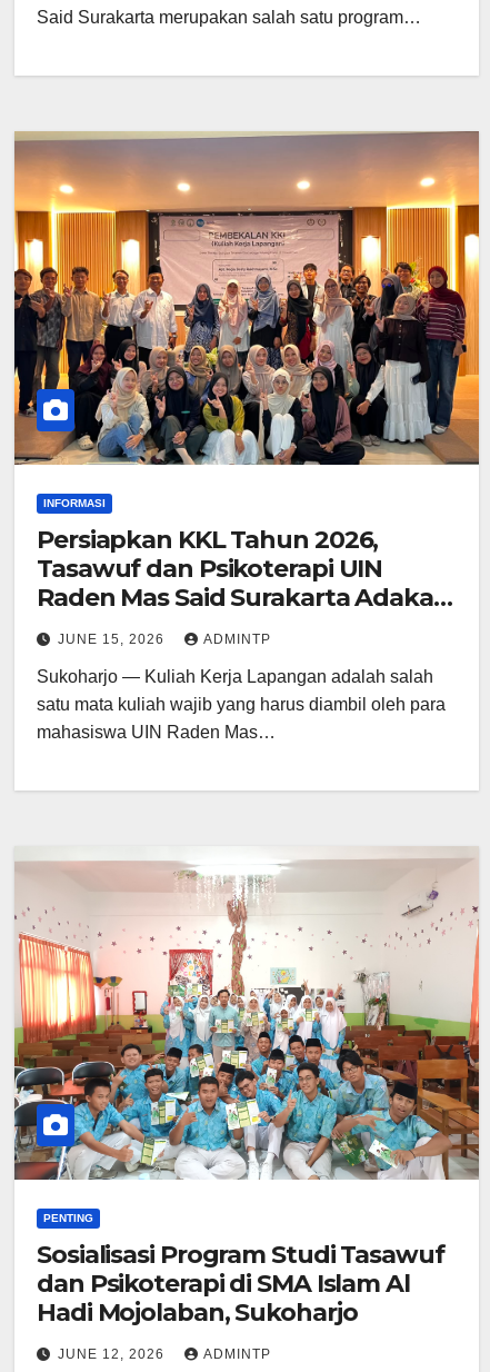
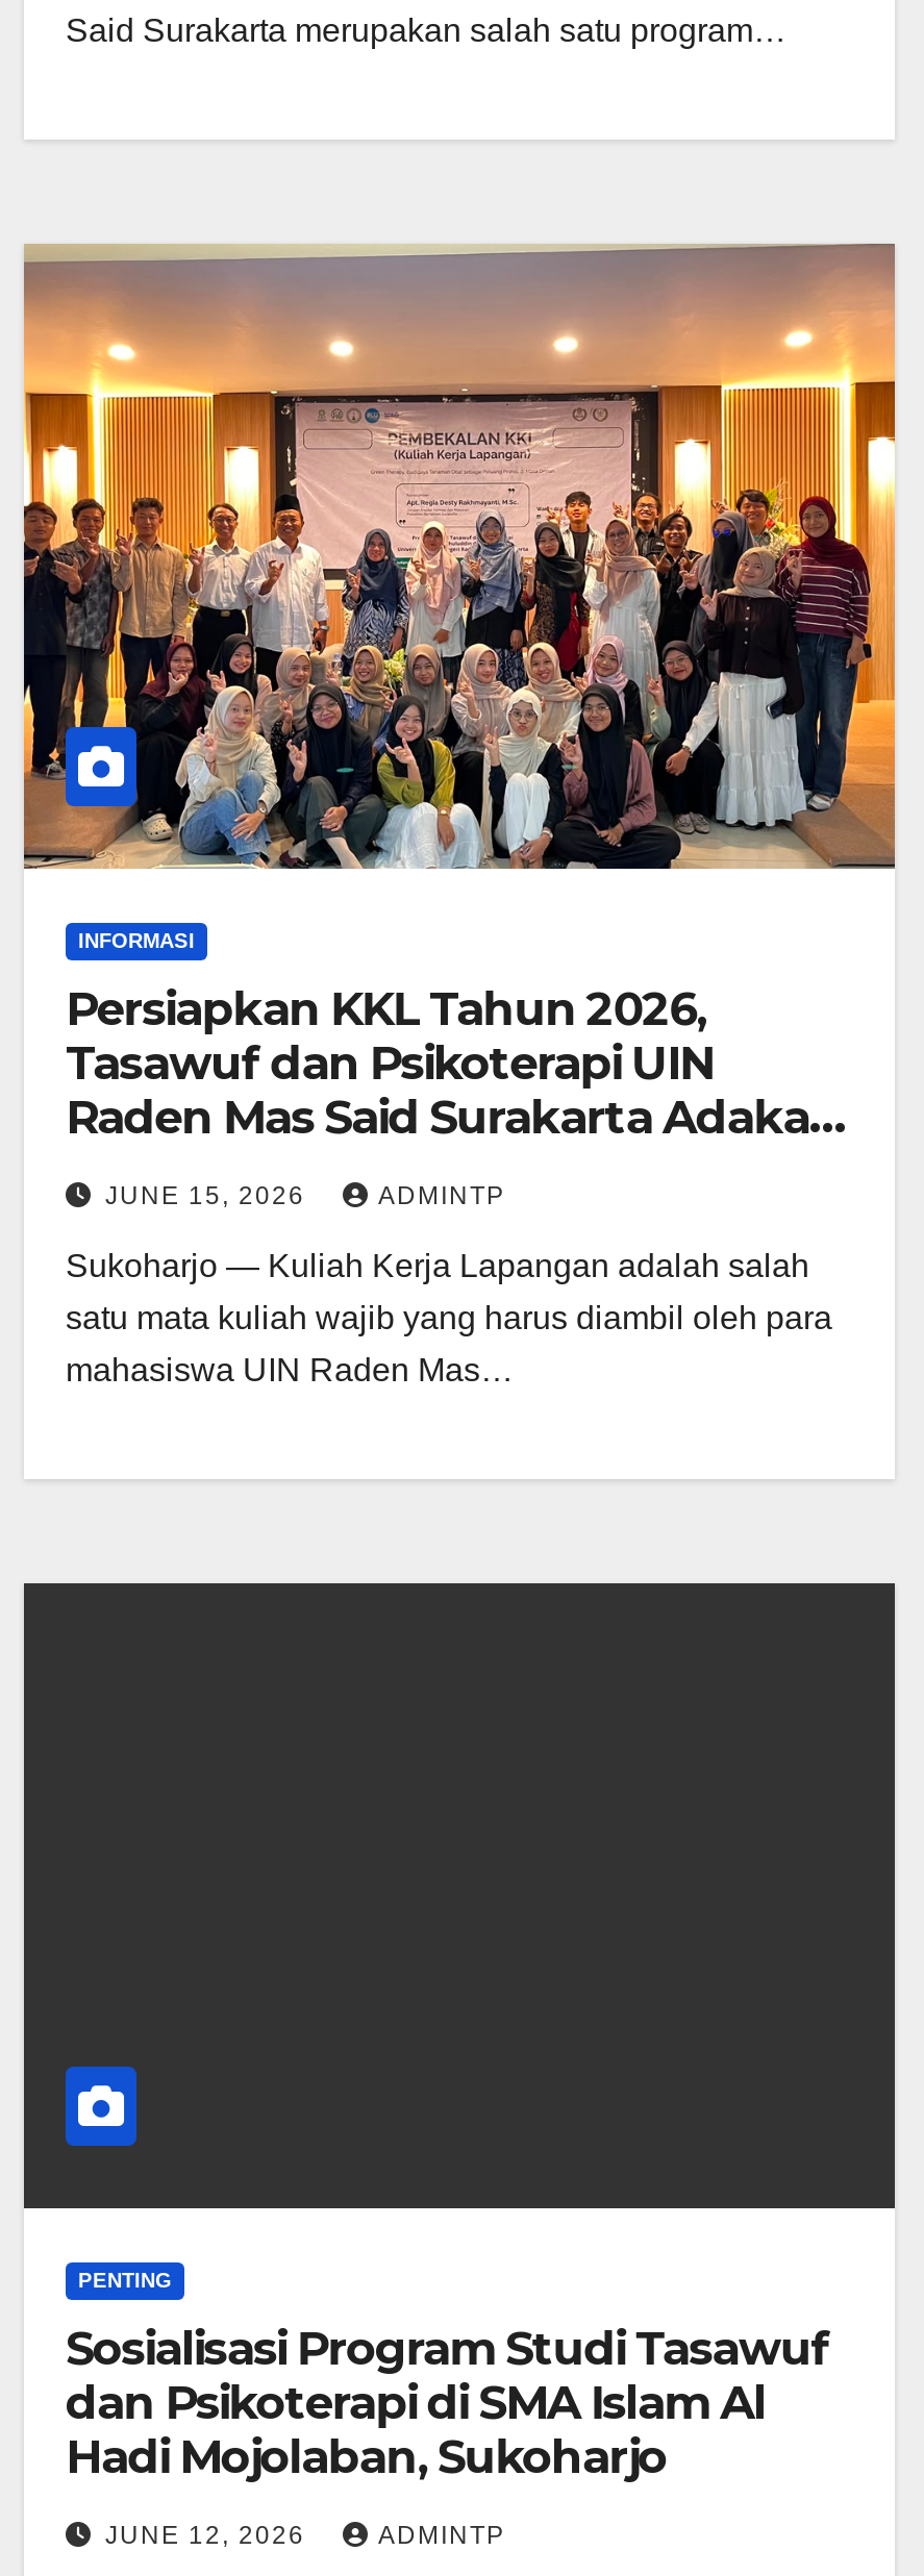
[13,846,480,1180] [image] -> none

